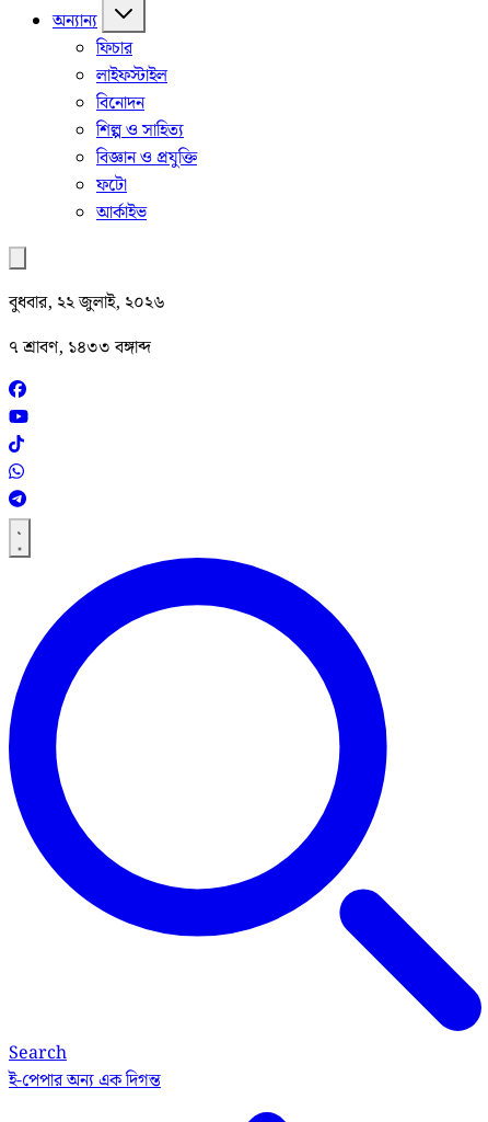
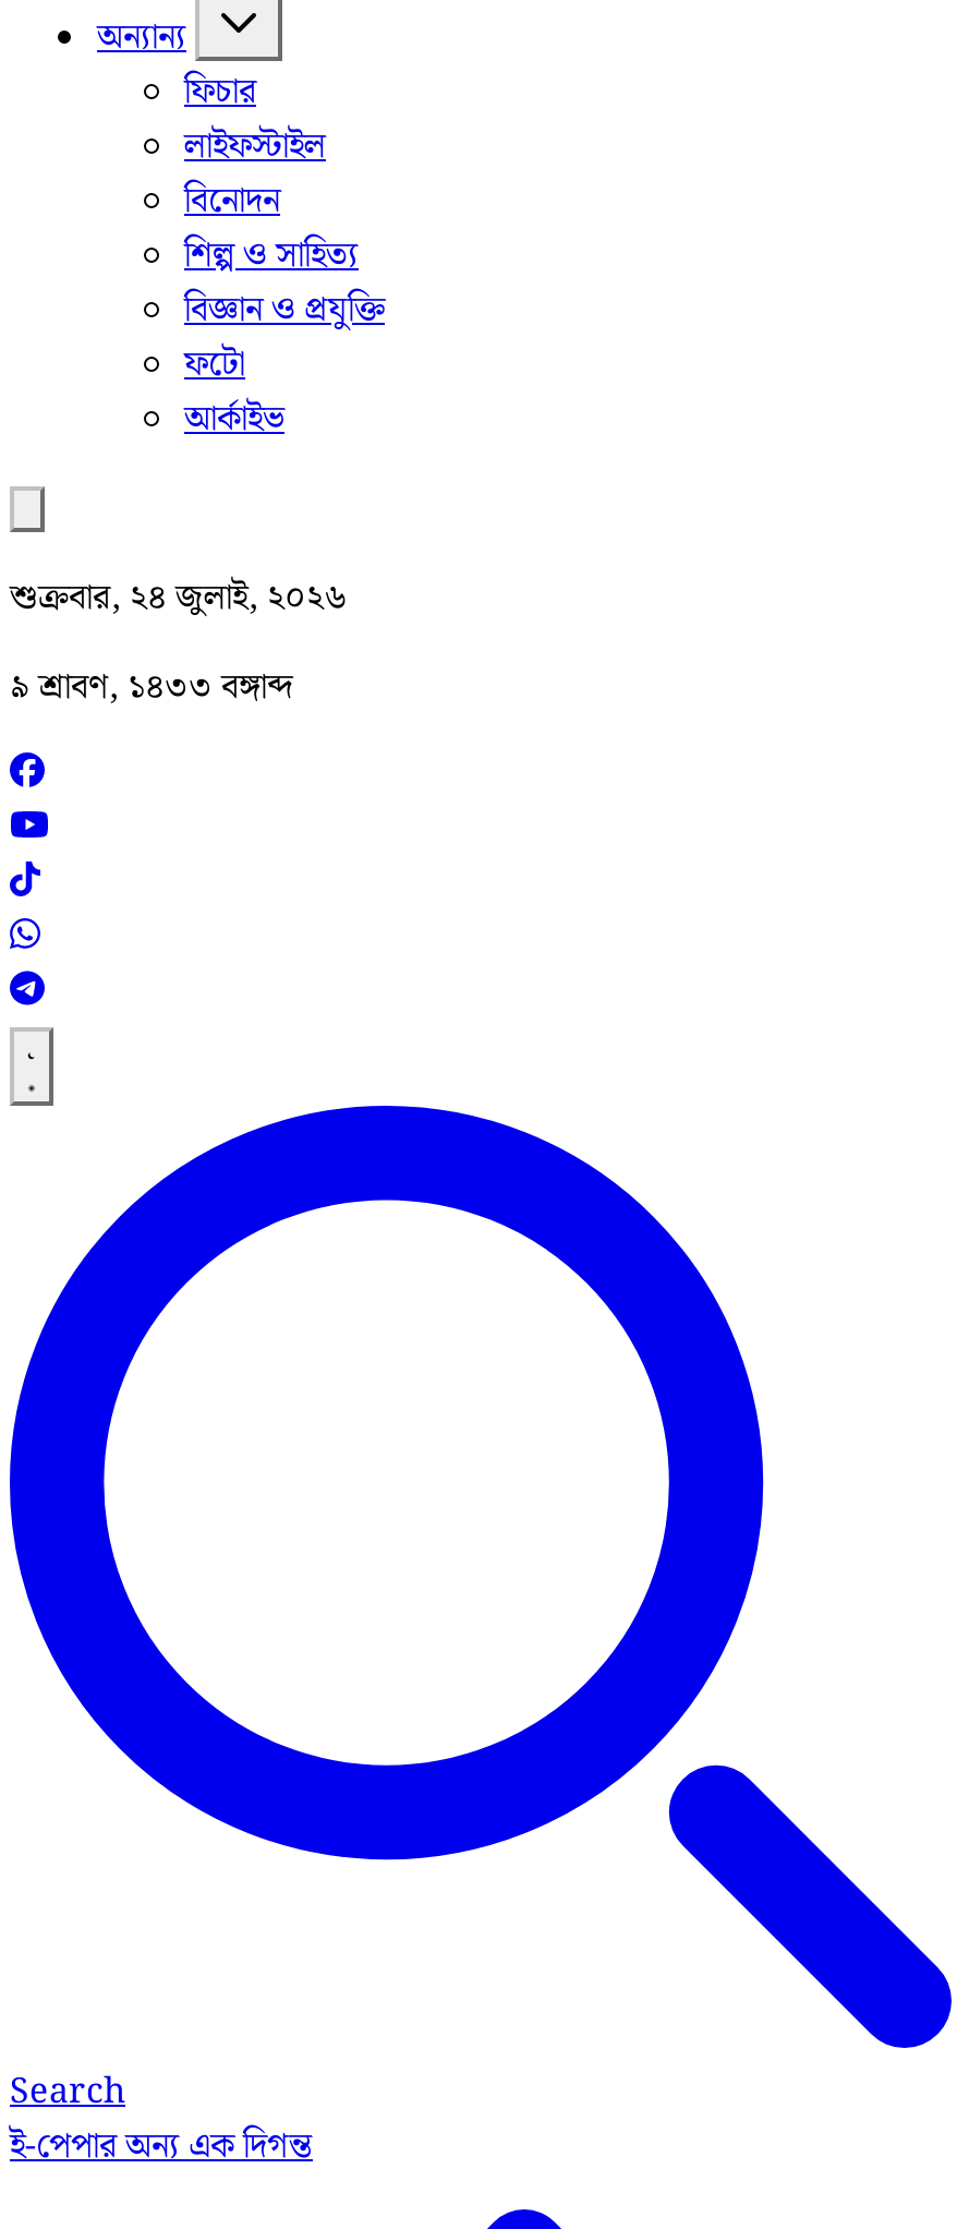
[9,289,165,317] বুধবার, ২২ জুলাই, ২০২৬ -> [10,572,348,626] শুক্রবার, ২৪ জুলাই, ২০২৬
[9,334,151,362] ৭ শ্রাবণ, ১৪৩৩ বঙ্গাব্দ -> [10,661,293,716] ৯ শ্রাবণ, ১৪৩৩ বঙ্গাব্দ

